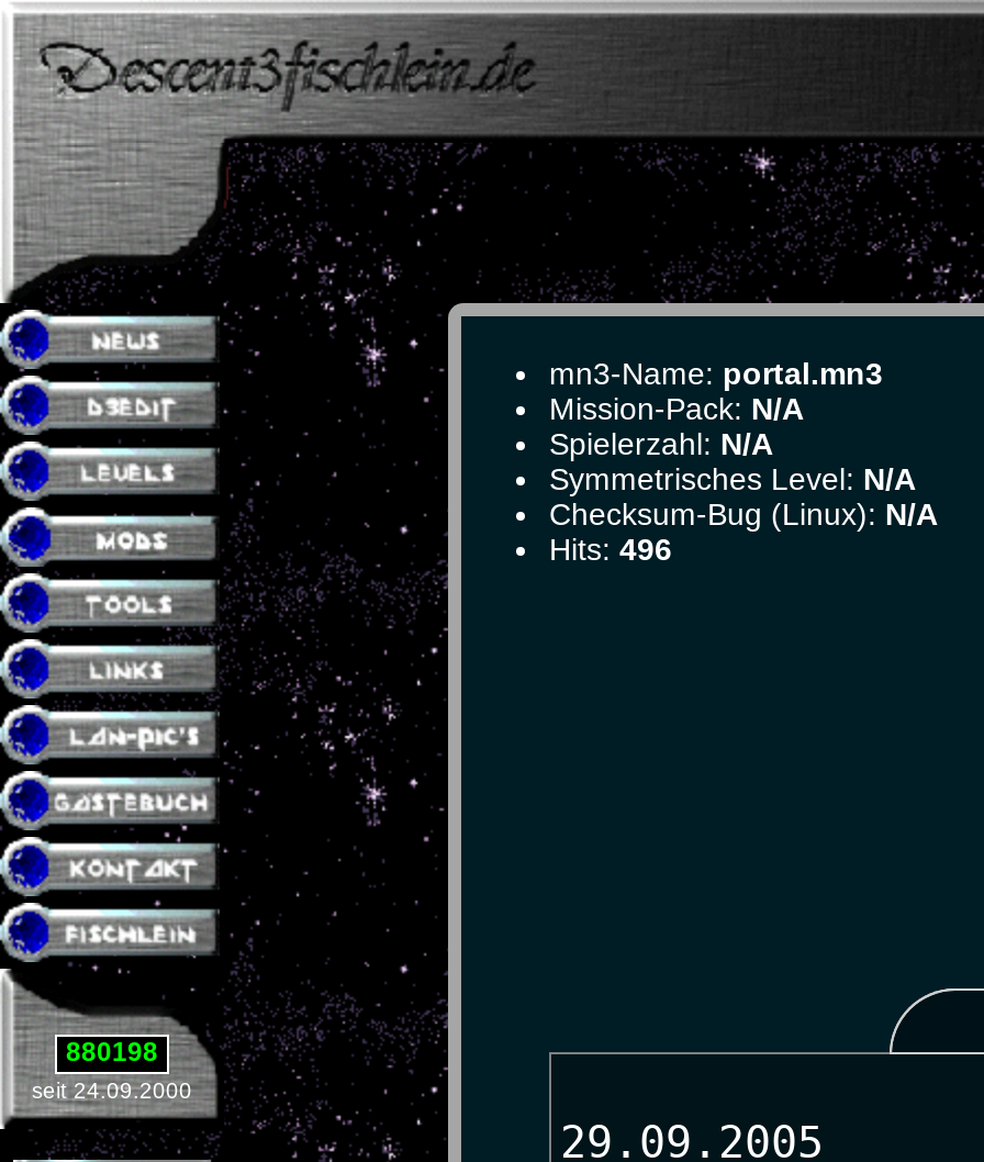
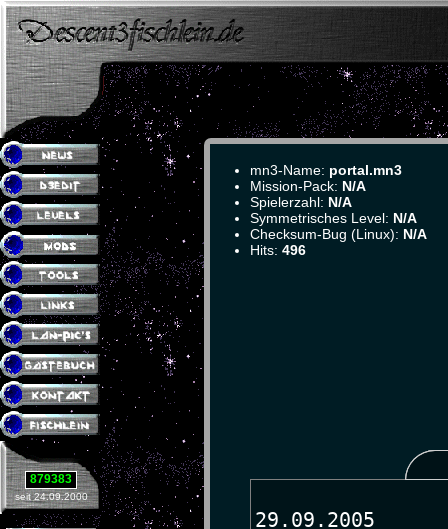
[66,1037,158,1068] 880198 -> [30,472,72,486] 879383

